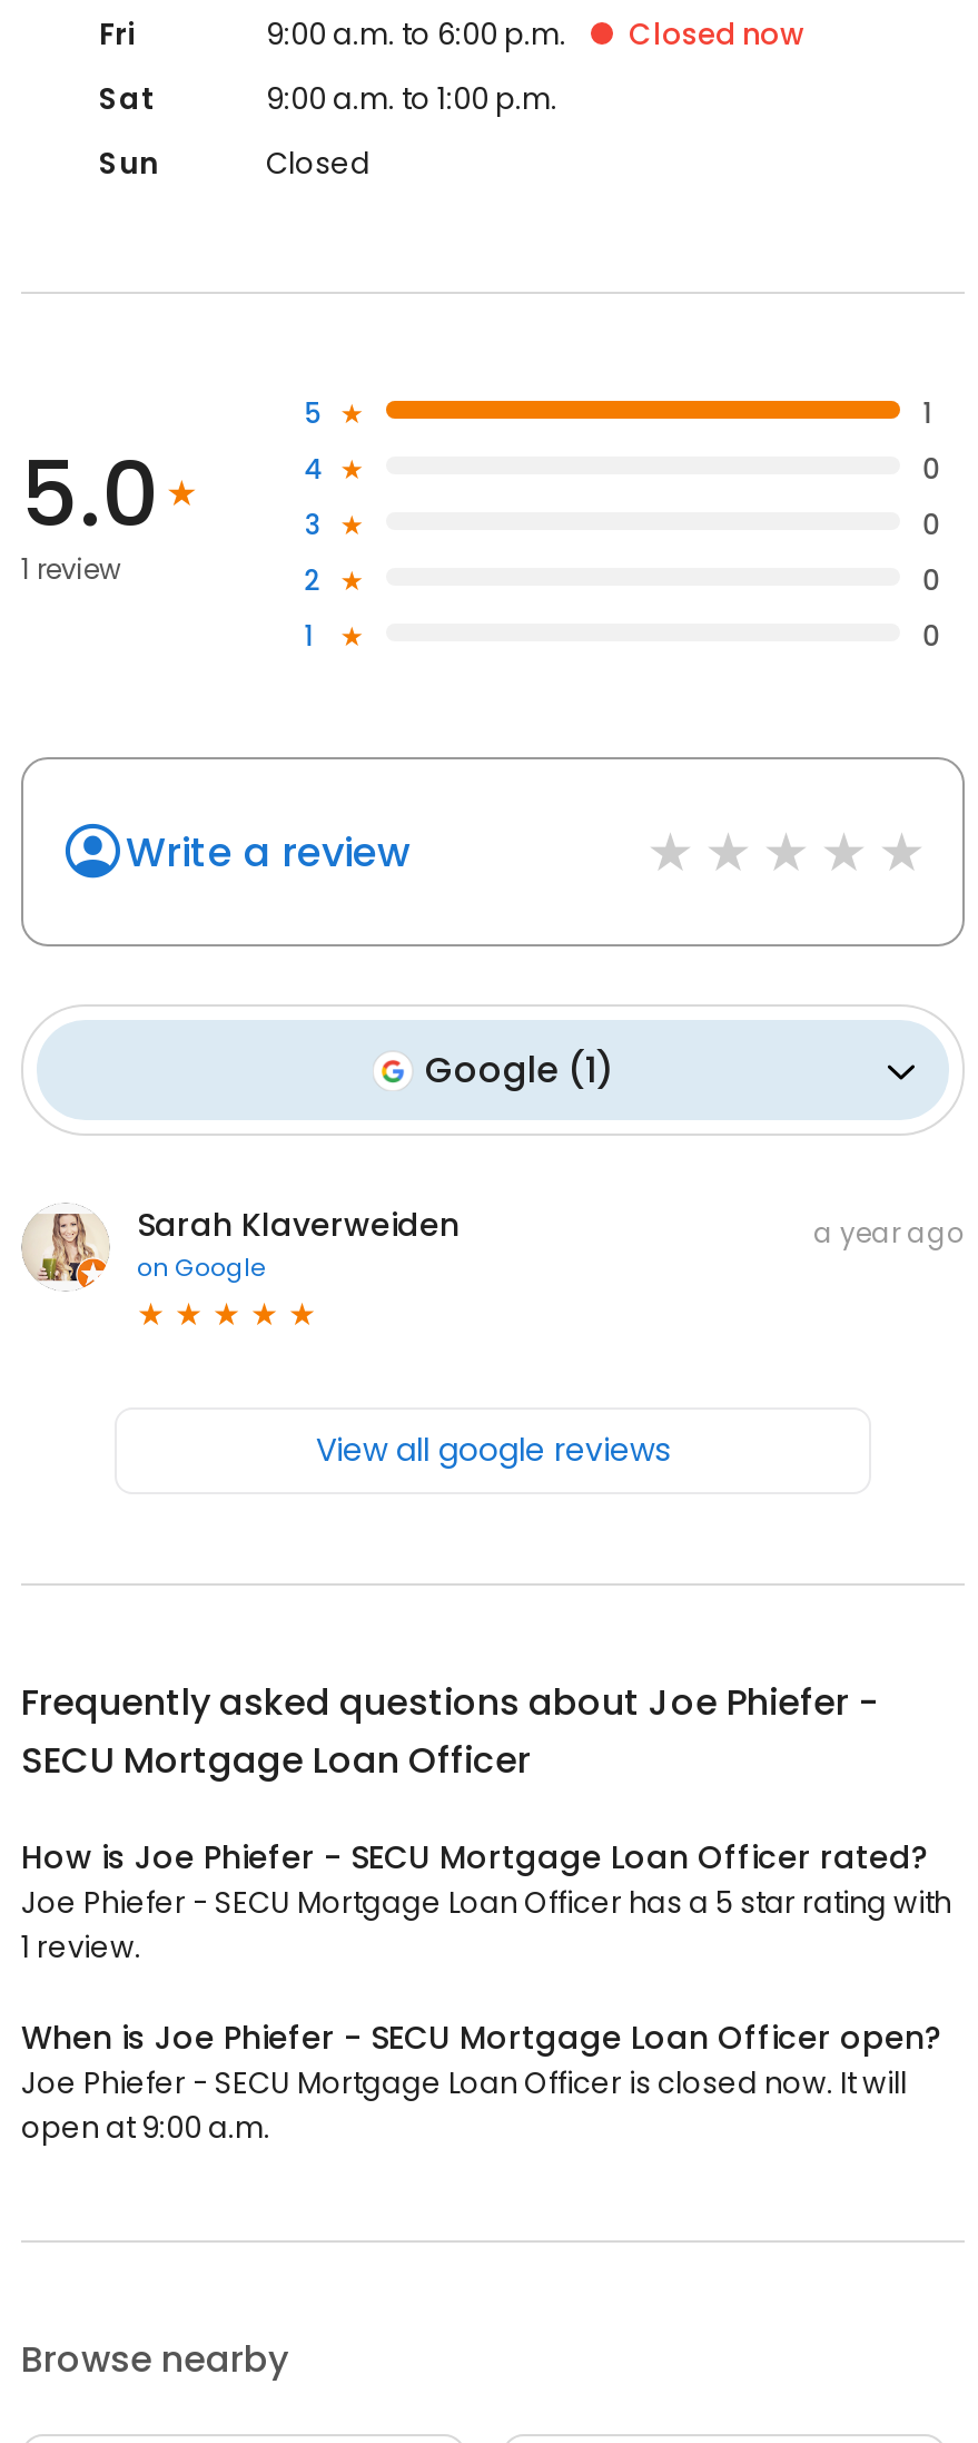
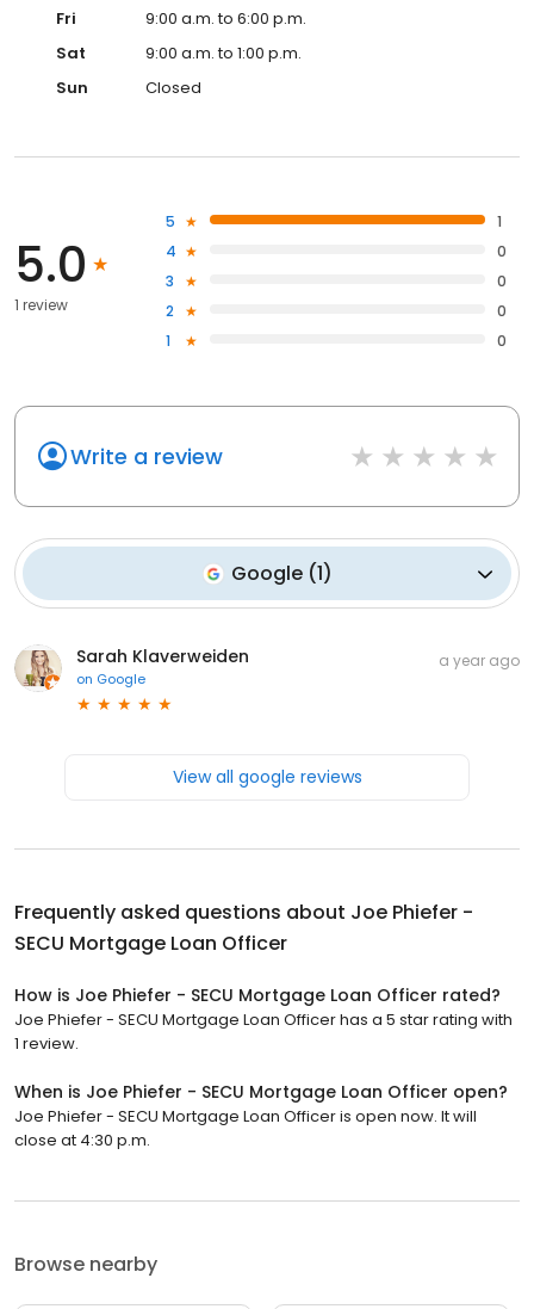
[629,14,804,56] Closed now -> none
[21,2063,907,2105] Joe Phiefer - SECU Mortgage Loan Officer is closed now. It will -> [14,1105,477,1128] Joe Phiefer - SECU Mortgage Loan Officer is open now. It will
[21,2107,270,2149] open at 9:00 a.m. -> [14,1129,150,1152] close at 4:30 p.m.

